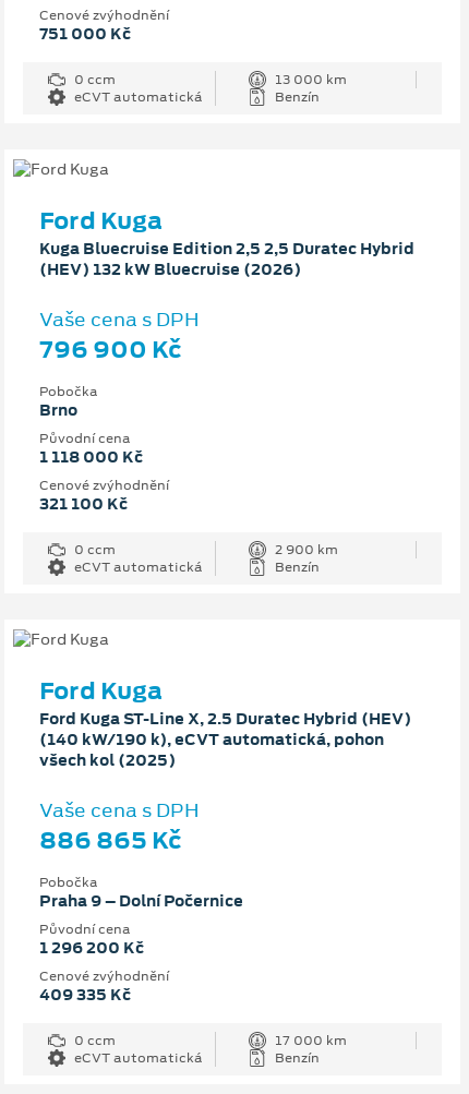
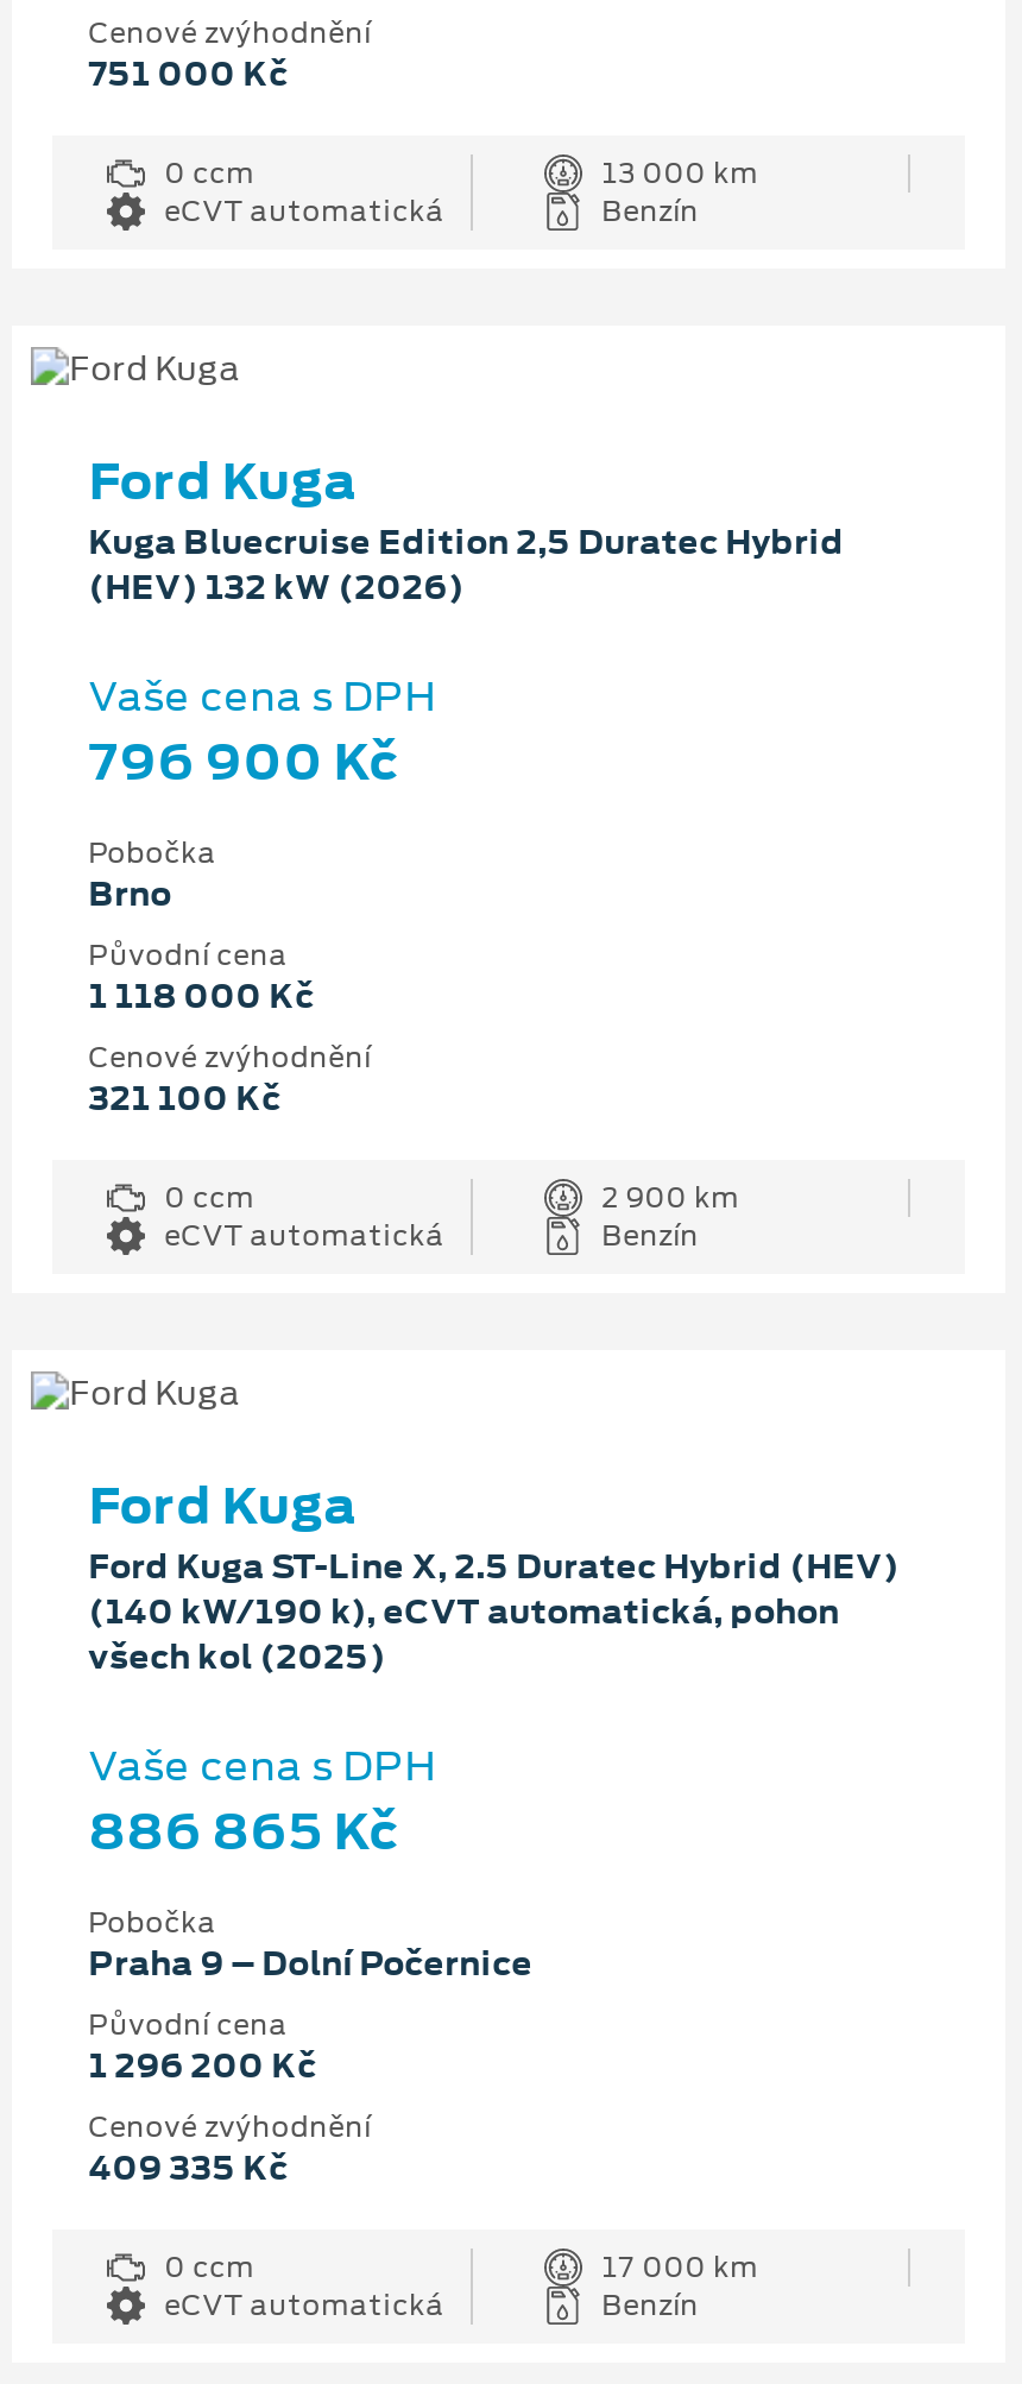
[39,238,414,280] Kuga Bluecruise Edition 2,5 2,5 Duratec Hybrid | (HEV) 132 kW Bluecruise (2026) -> [88,518,844,610] Kuga Bluecruise Edition 2,5 Duratec Hybrid | (HEV) 132 kW (2026)

